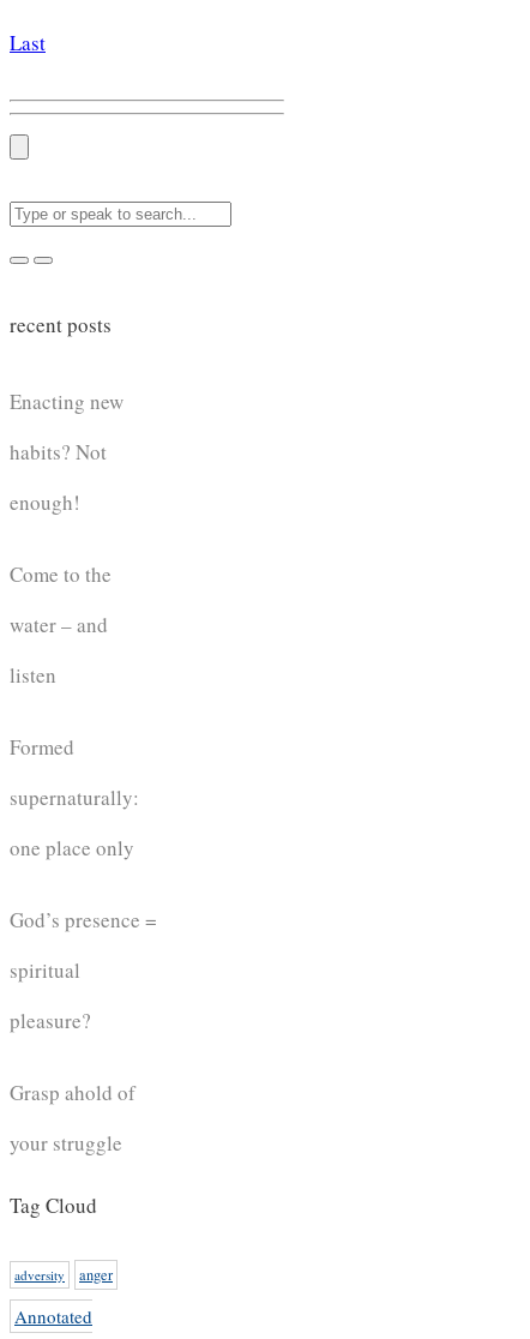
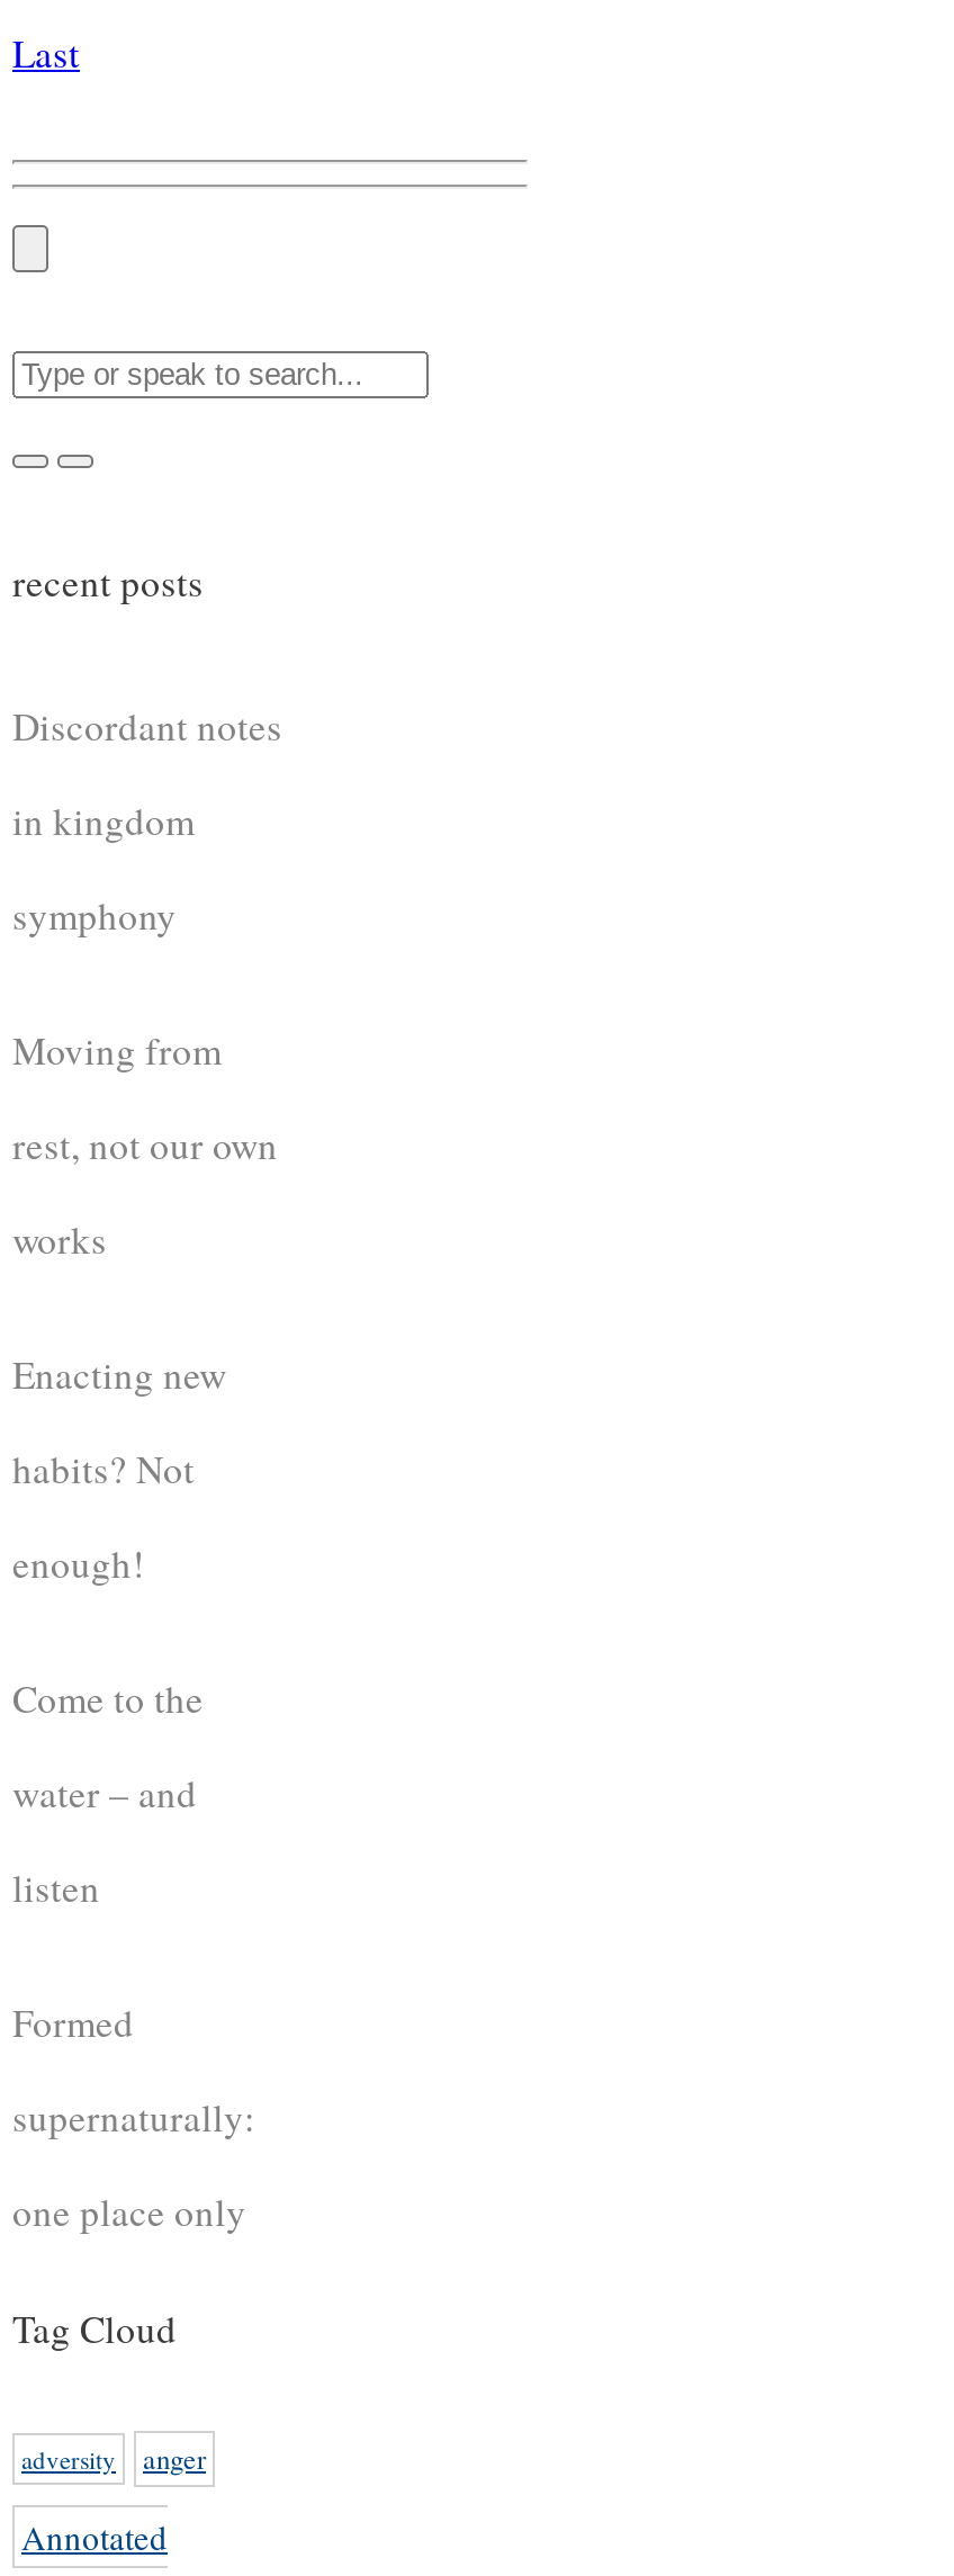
none -> [12,700,282,1265] Discordant notes | in kingdom | symphony | Moving from | rest, not our own | works
moved [10,388,139,862] -> [12,1348,255,2237]: Enacting new | habits? Not | enough! | ... | supernaturally: | one place only
[10,906,157,1157] God’s presence = | spiritual | pleasure? | Grasp ahold of | your struggle -> none

